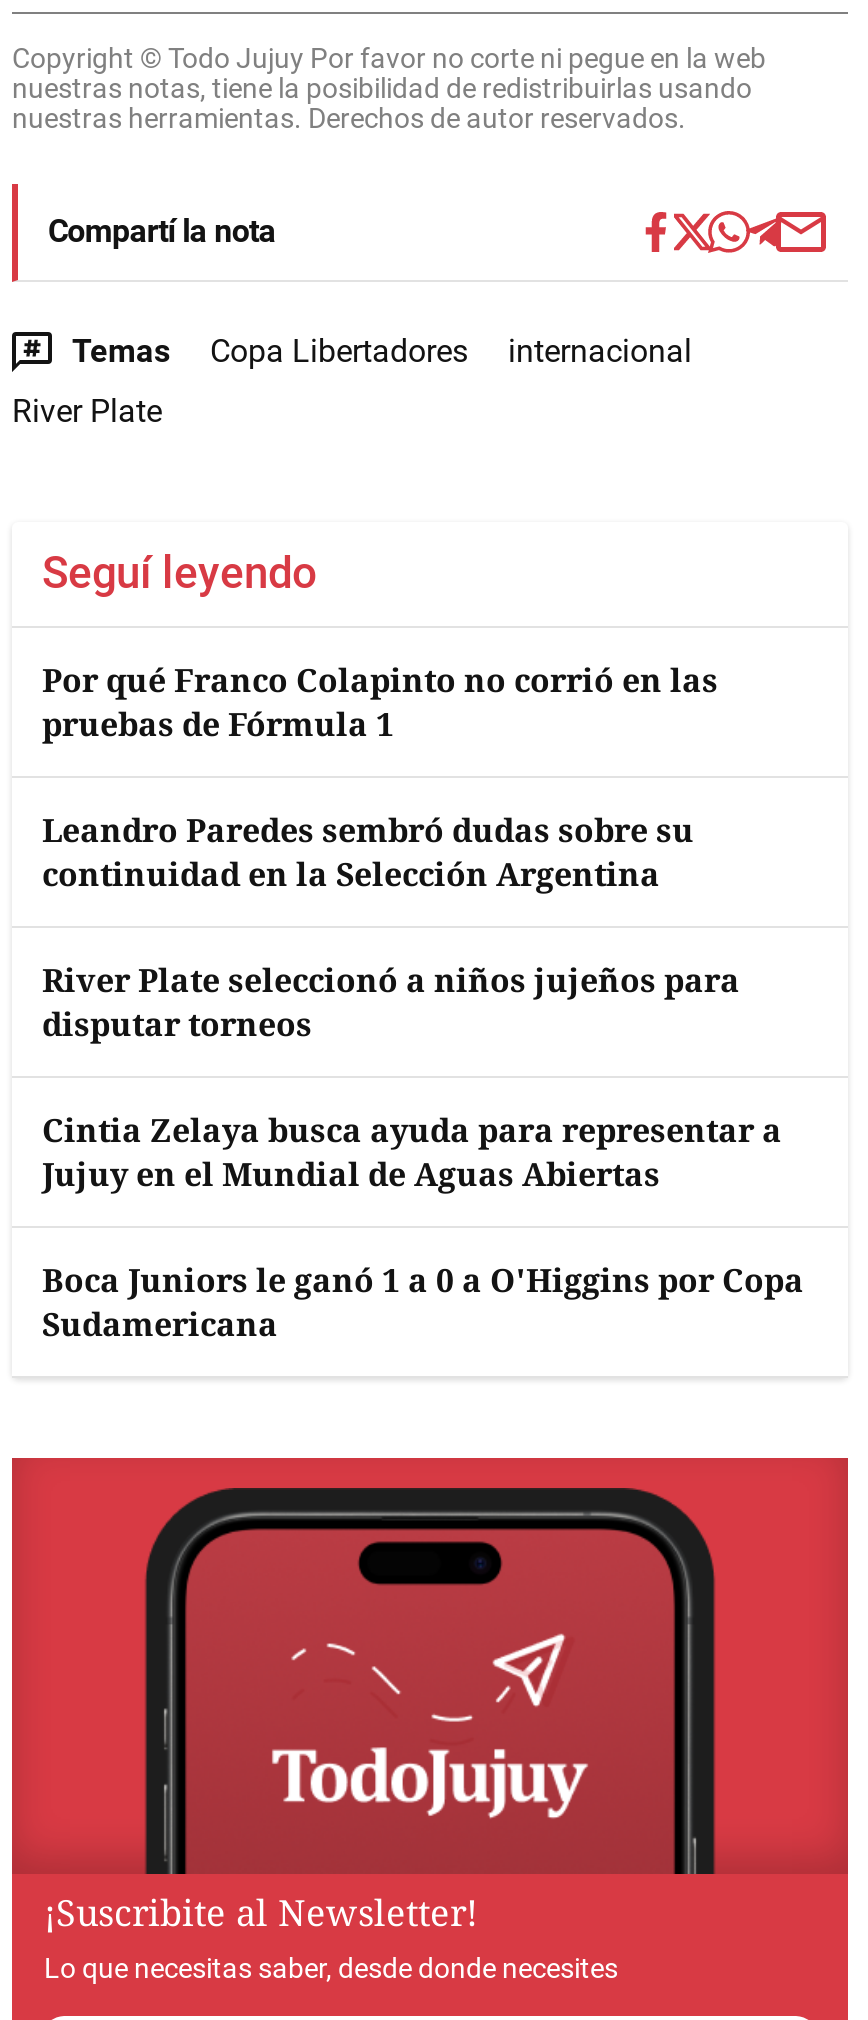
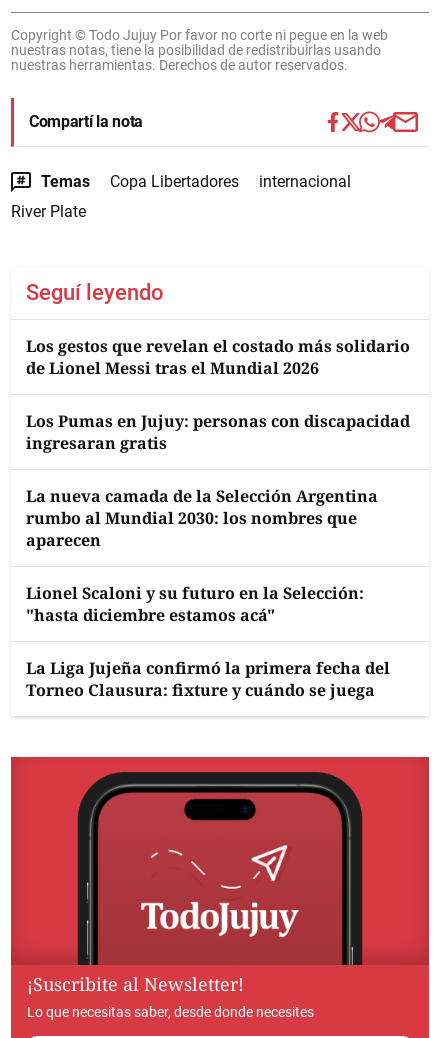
[42,658,718,746] Por qué Franco Colapinto no corrió en las | pruebas de Fórmula 1 -> [26,335,410,379] Los gestos que revelan el costado más solidario | de Lionel Messi tras el Mundial 2026
[42,808,694,896] Leandro Paredes sembró dudas sobre su | continuidad en la Selección Argentina -> [26,410,410,454] Los Pumas en Jujuy: personas con discapacidad | ingresaran gratis
[42,958,740,1046] River Plate seleccionó a niños jujeños para | disputar torneos -> [26,485,378,551] La nueva camada de la Selección Argentina | rumbo al Mundial 2030: los nombres que | aparecen
[42,1108,782,1196] Cintia Zelaya busca ayuda para representar a | Jujuy en el Mundial de Aguas Abiertas -> [26,582,364,626] Lionel Scaloni y su futuro en la Selección: | "hasta diciembre estamos acá"
[42,1258,804,1346] Boca Juniors le ganó 1 a 0 a O'Higgins por Copa | Sudamericana -> [26,657,390,701] La Liga Jujeña confirmó la primera fecha del | Torneo Clausura: fixture y cuándo se juega

